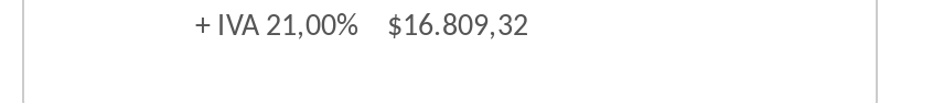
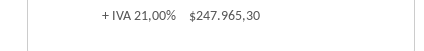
[195,12,528,45] + IVA 21,00% $16.809,32 -> [102,9,260,24] + IVA 21,00% $247.965,30

